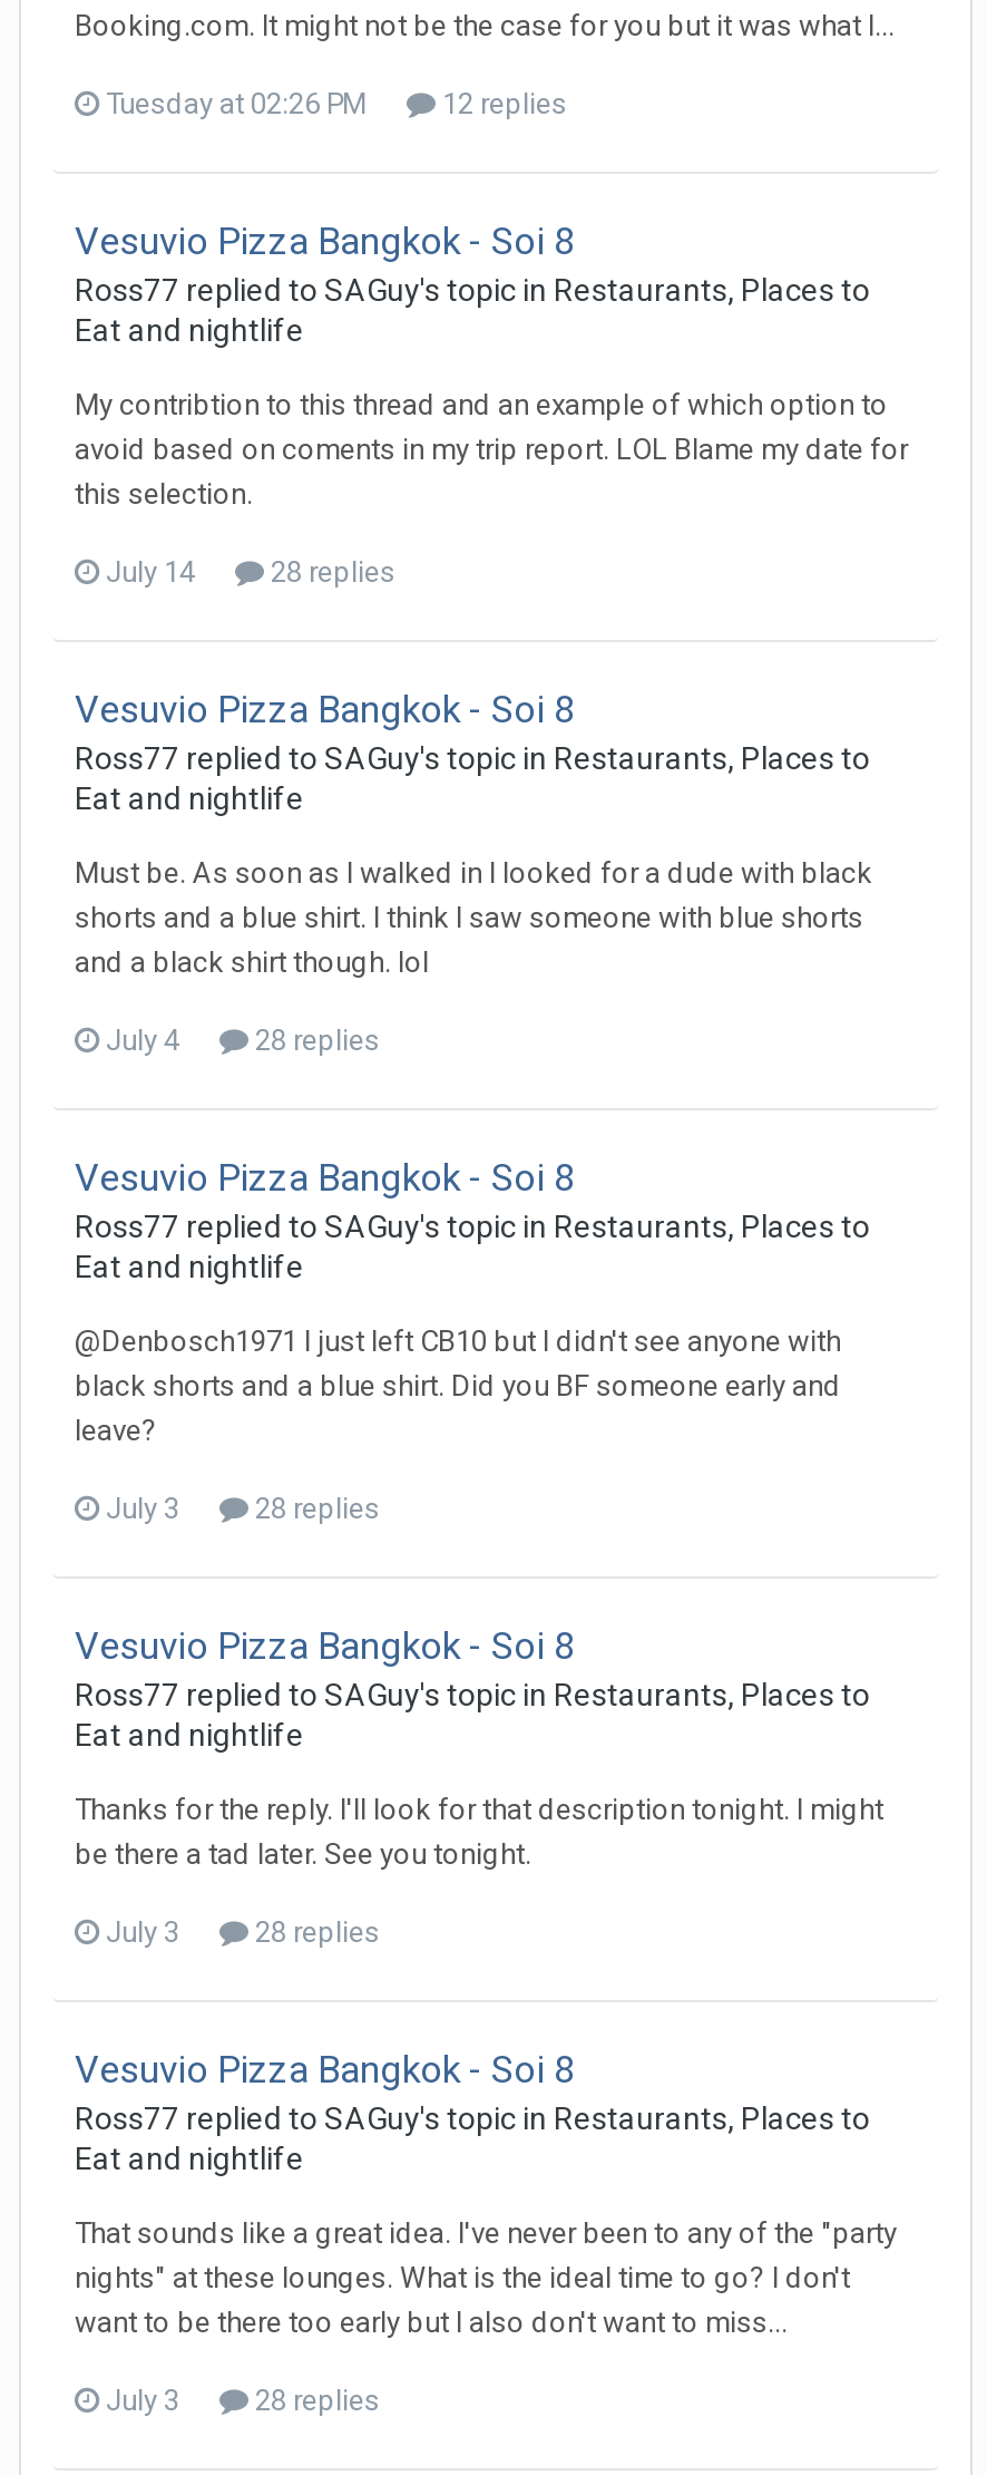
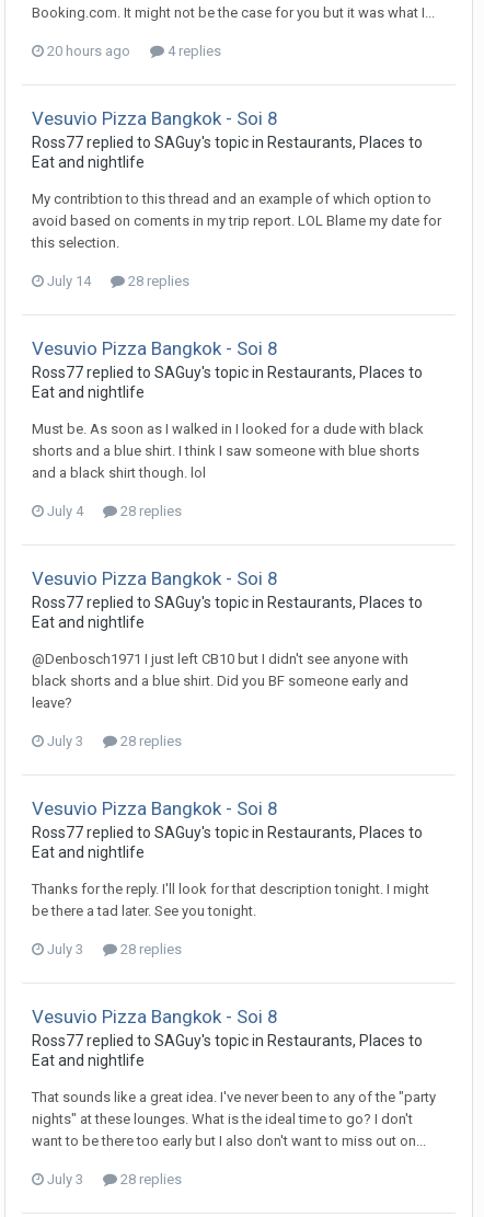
[106,87,567,120] Tuesday at 02:26 PM | 12 replies -> [47,43,221,59] 20 hours ago | 4 replies
[75,2306,788,2339] want to be there too early but I also don't want to miss... -> [32,1133,426,1149] want to be there too early but I also don't want to miss out on...

